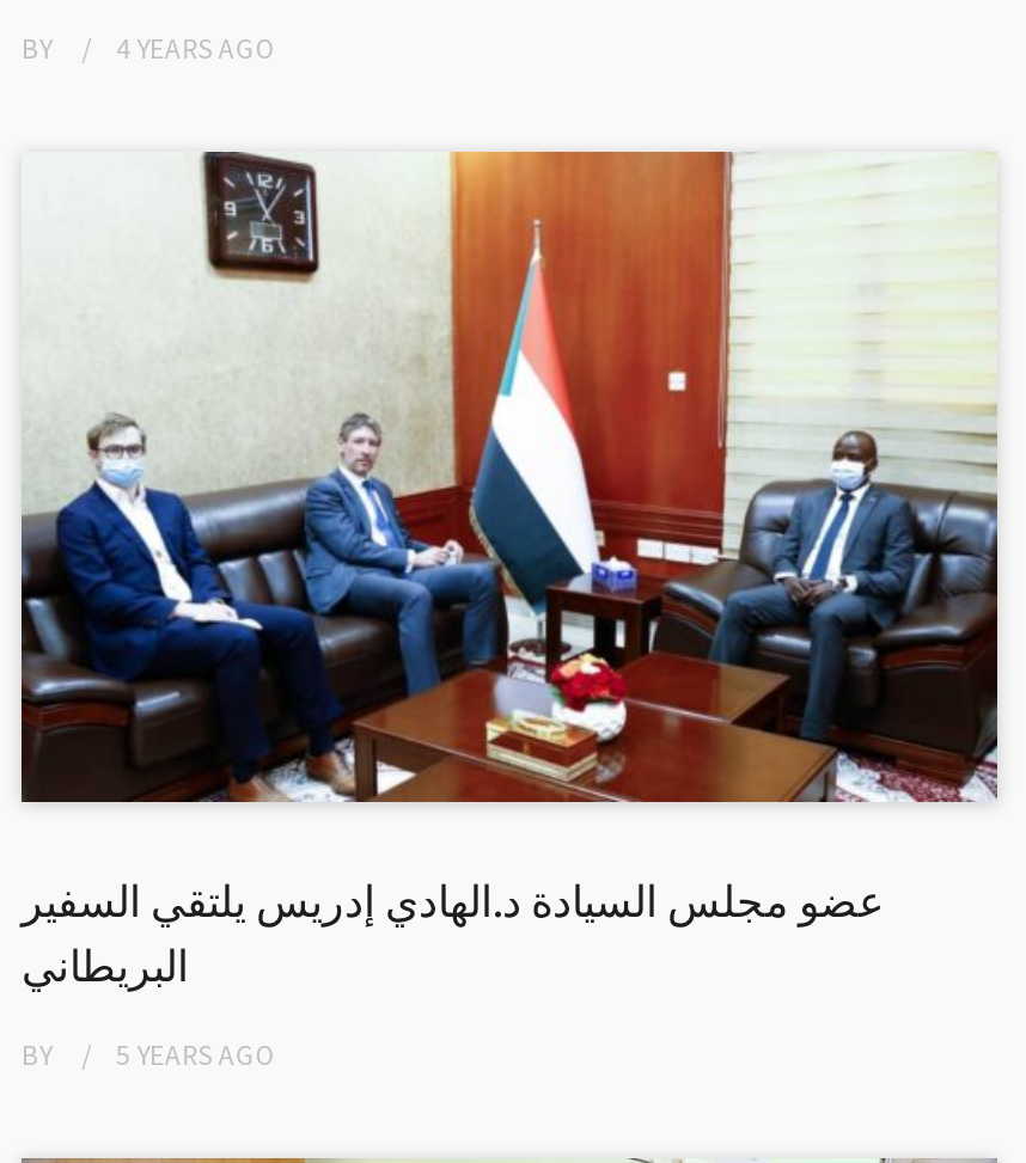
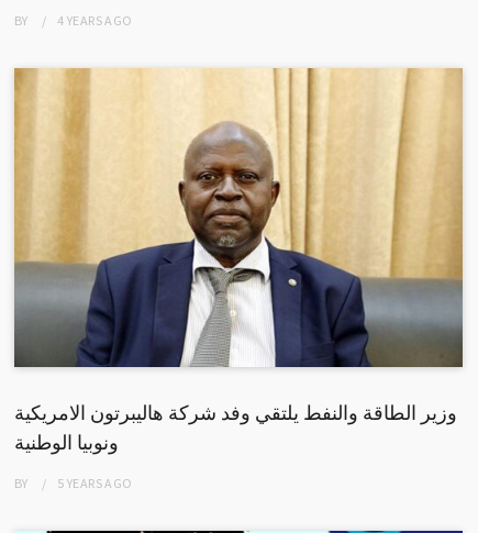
[19,149,1000,993] [image] | عضو مجلس السيادة د.الهادي إدريس يلتقي السفير | البريطاني -> [13,67,464,455] [image] | وزير الطاقة والنفط يلتقي وفد شركة هاليبرتون الامريكية | ونوبيا الوطنية

